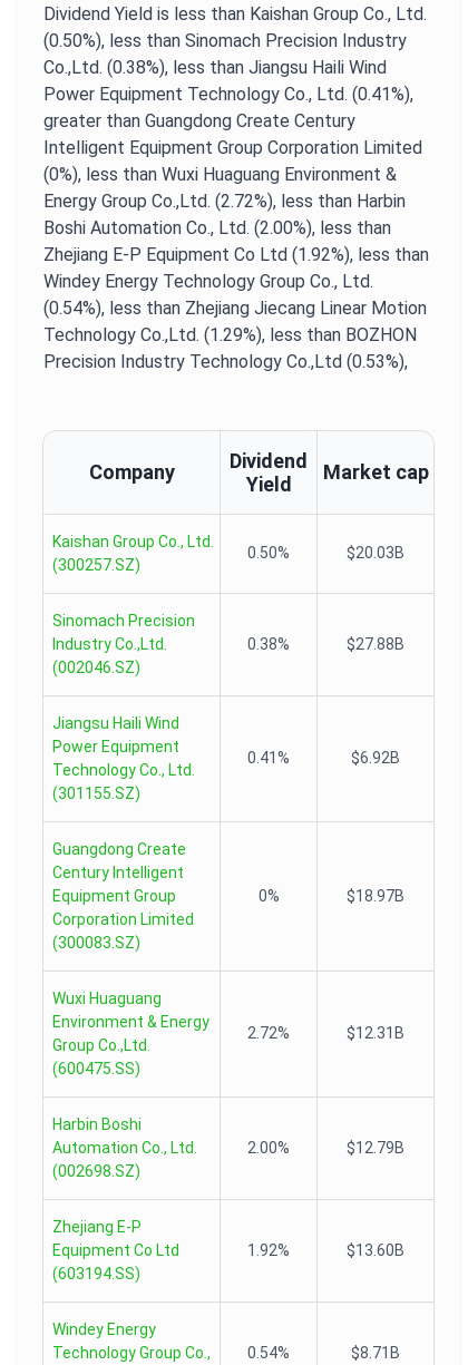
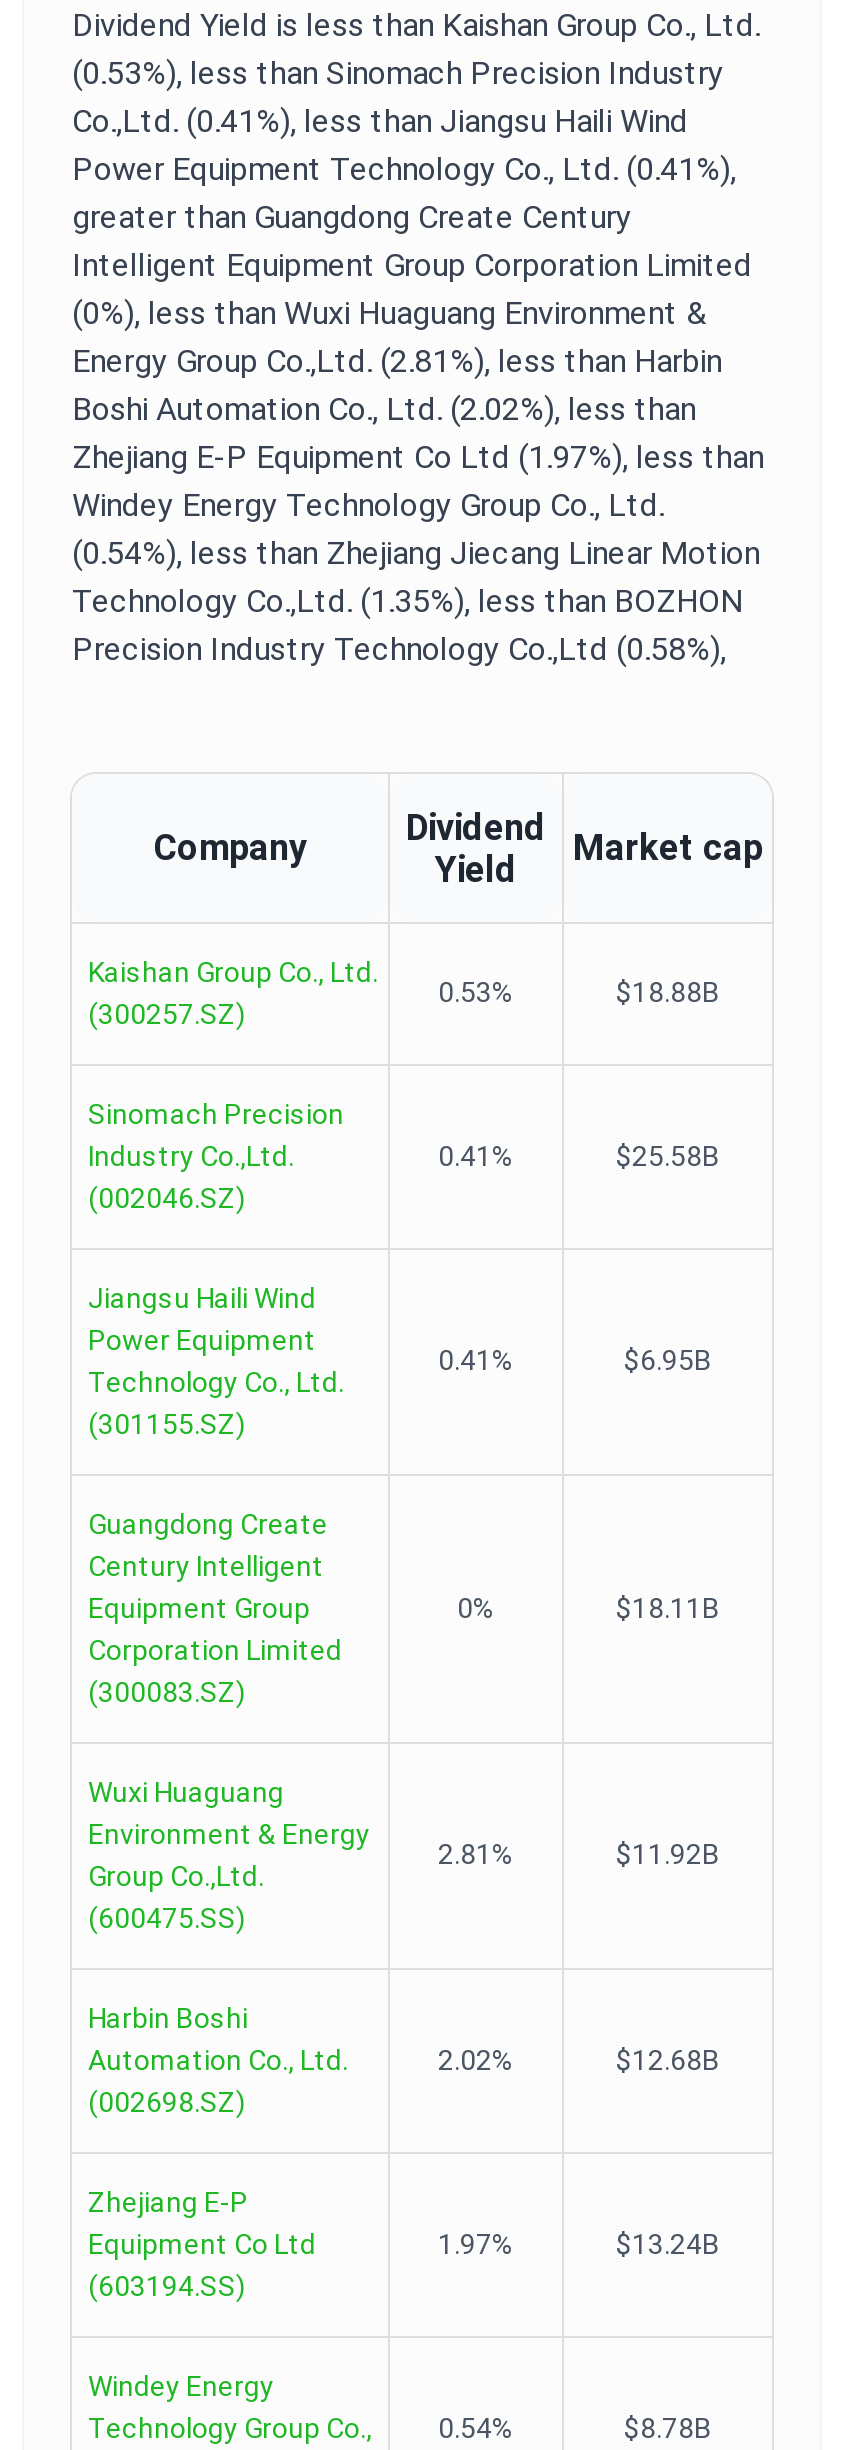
[43,30,407,51] (0.50%), less than Sinomach Precision Industry -> [72,54,724,92] (0.53%), less than Sinomach Precision Industry
[43,57,387,78] Co.,Ltd. (0.38%), less than Jiangsu Haili Wind -> [72,102,688,140] Co.,Ltd. (0.41%), less than Jiangsu Haili Wind
[43,191,406,212] Energy Group Co.,Ltd. (2.72%), less than Harbin -> [72,342,722,380] Energy Group Co.,Ltd. (2.81%), less than Harbin
[43,217,391,238] Boshi Automation Co., Ltd. (2.00%), less than -> [72,390,696,428] Boshi Automation Co., Ltd. (2.02%), less than
[43,244,429,265] Zhejiang E-P Equipment Co Ltd (1.92%), less than -> [72,438,764,476] Zhejiang E-P Equipment Co Ltd (1.97%), less than
[43,324,417,345] Technology Co.,Ltd. (1.29%), less than BOZHON -> [72,582,742,620] Technology Co.,Ltd. (1.35%), less than BOZHON
[43,351,408,372] Precision Industry Technology Co.,Ltd (0.53%), -> [72,630,726,668] Precision Industry Technology Co.,Ltd (0.58%),
[247,544,404,562] 0.50% | $20.03B -> [438,976,720,1008] 0.53% | $18.88B
[247,635,404,653] 0.38% | $27.88B -> [438,1140,720,1172] 0.41% | $25.58B
[351,749,400,767] $6.92B -> [624,1344,712,1376] $6.95B
[347,887,404,905] $18.97B -> [616,1592,720,1624] $18.11B
[247,1024,404,1042] 2.72% | $12.31B -> [438,1838,720,1870] 2.81% | $11.92B
[247,1139,404,1157] 2.00% | $12.79B -> [438,2044,720,2076] 2.02% | $12.68B
[247,1241,404,1259] 1.92% | $13.60B -> [438,2228,720,2260] 1.97% | $13.24B
[351,1344,400,1362] $8.71B -> [624,2412,712,2444] $8.78B

